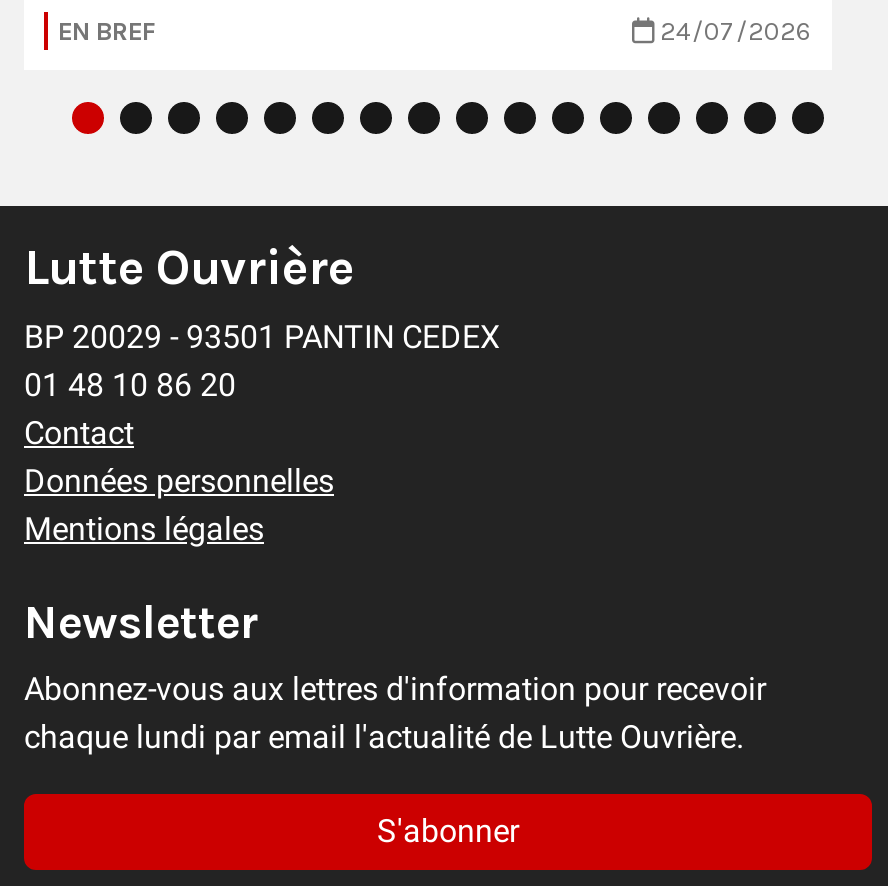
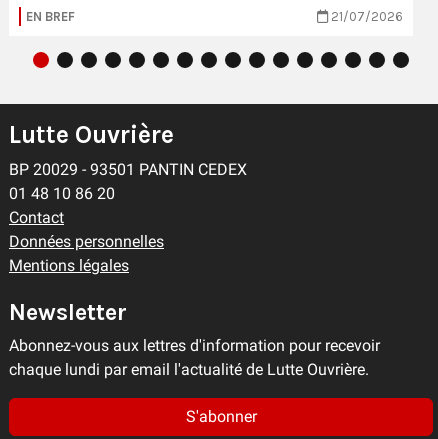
[654,17,812,47] 24/07/2026 -> [328,9,403,24] 21/07/2026

